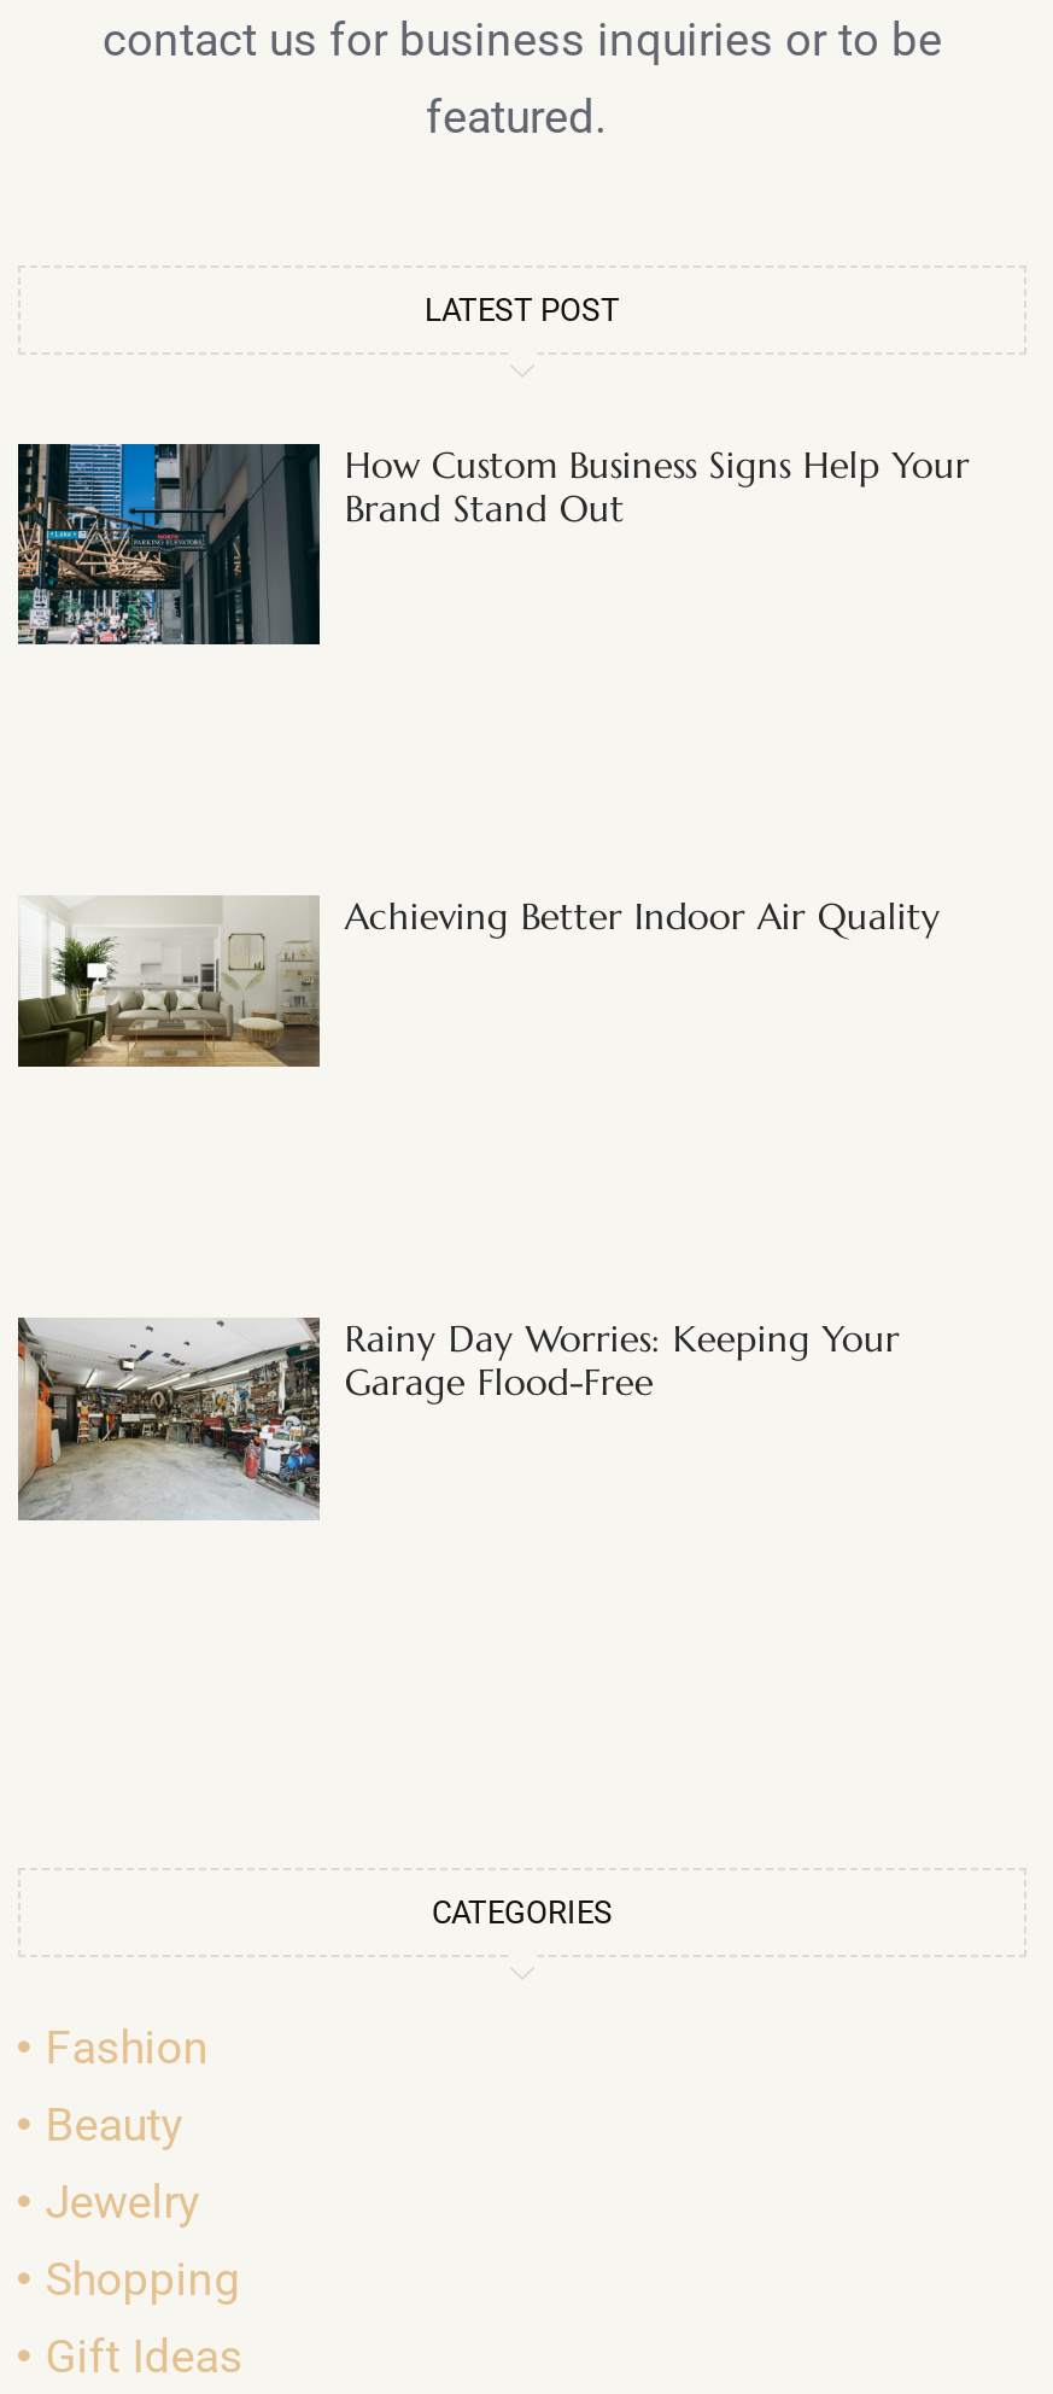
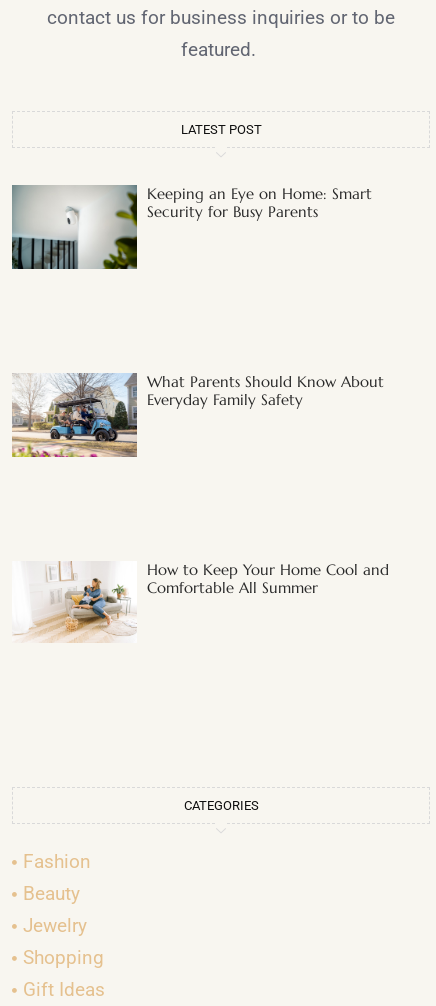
[16,441,970,648] [image] | How Custom Business Signs Help Your | Brand Stand Out -> [11,184,372,270] [image] | Keeping an Eye on Home: Smart | Security for Busy Parents
[16,894,941,1070] [image] | Achieving Better Indoor Air Quality -> [11,372,384,458] [image] | What Parents Should Know About | Everyday Family Safety
[16,1315,900,1522] [image] | Rainy Day Worries: Keeping Your | Garage Flood-Free -> [12,559,389,643] [image] | How to Keep Your Home Cool and | Comfortable All Summer

